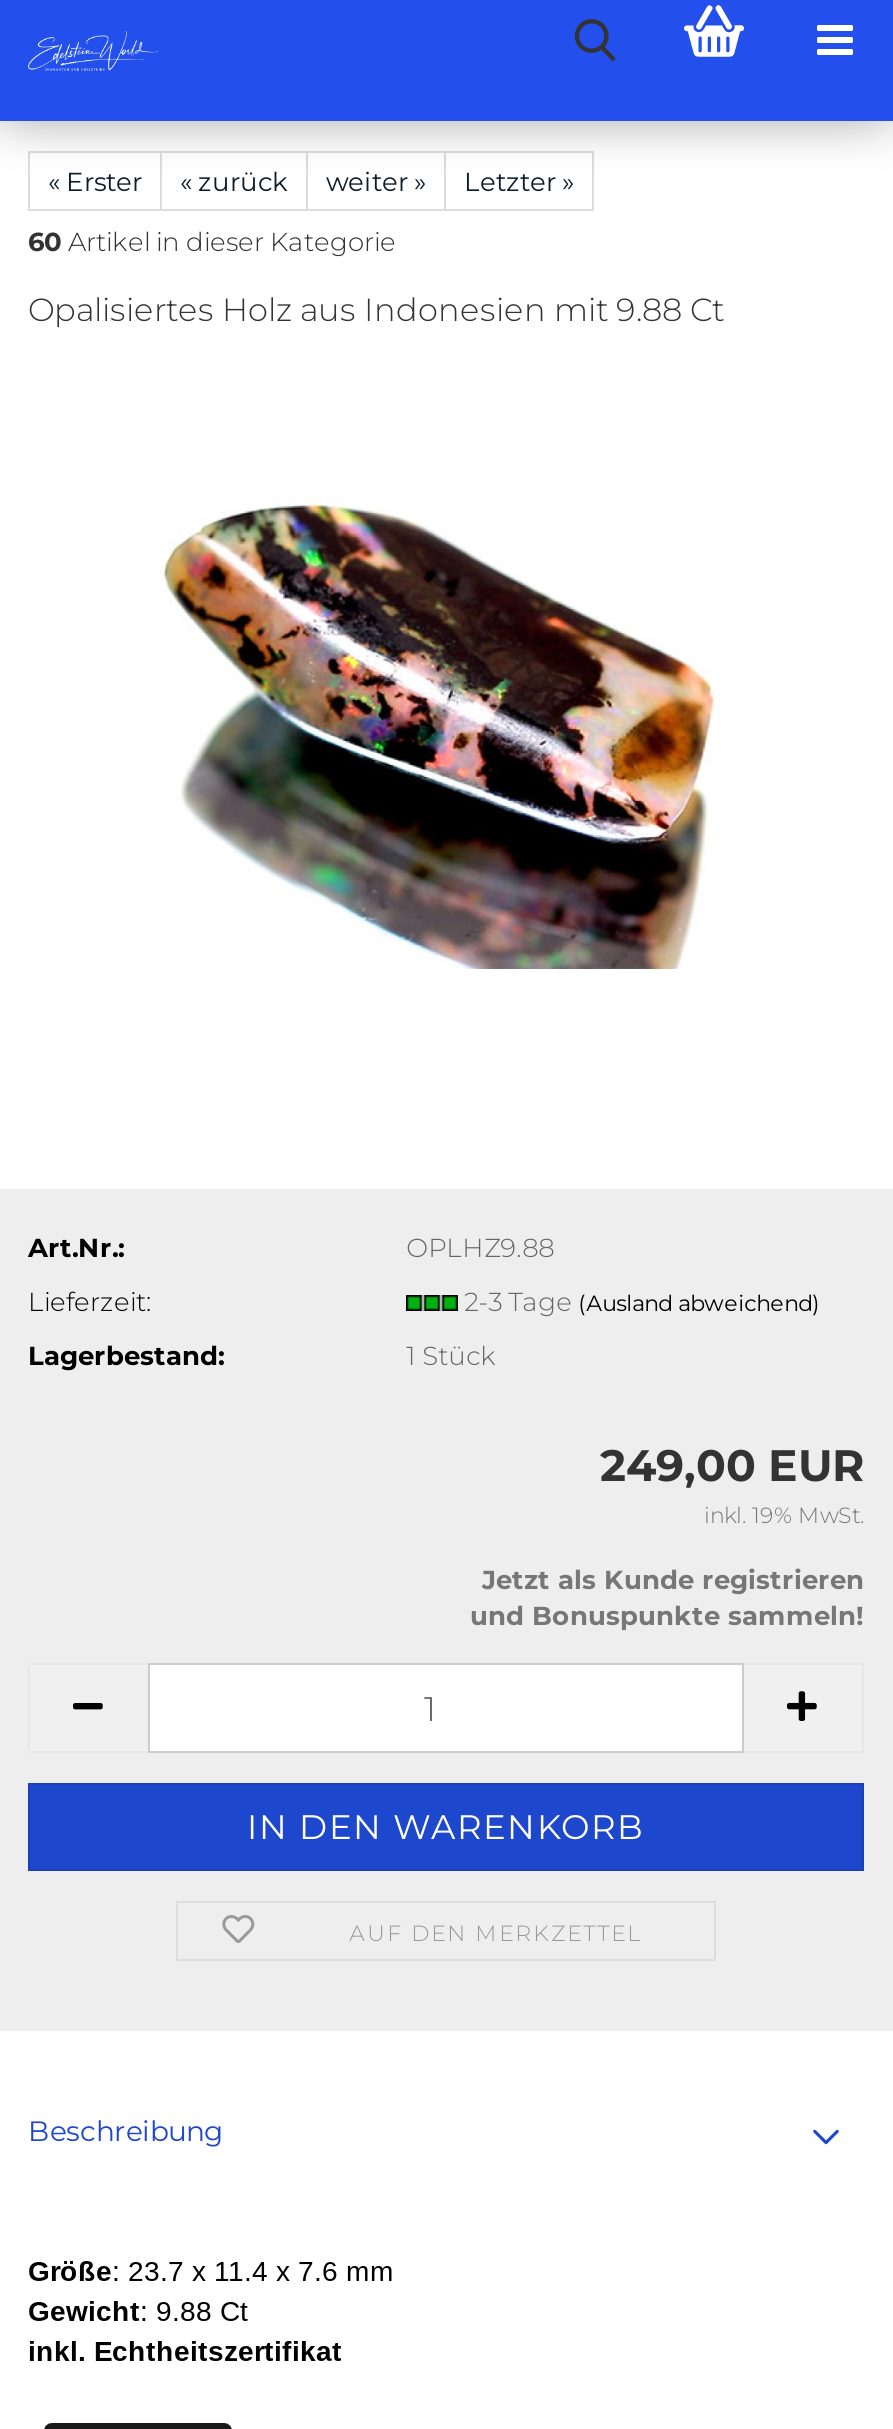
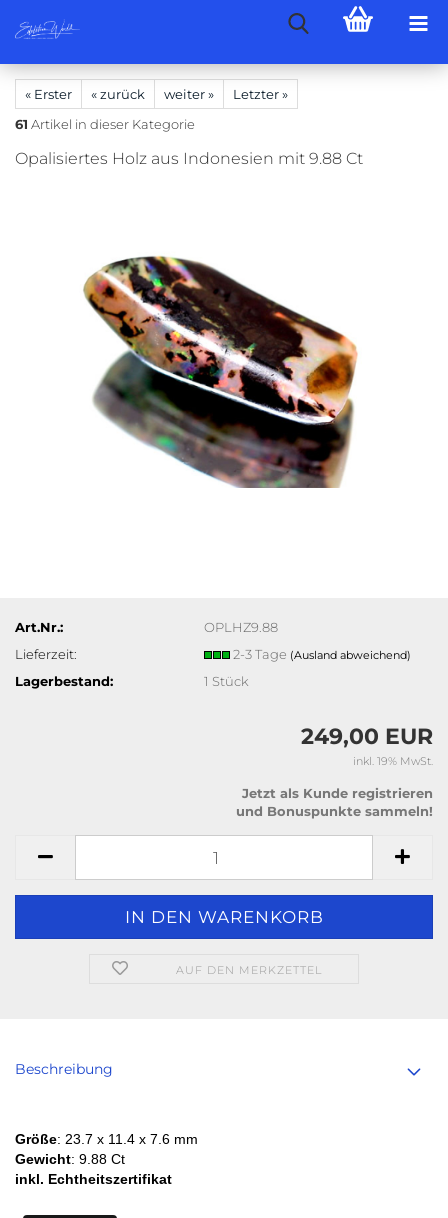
[28,225,396,257] 60 Artikel in dieser Kategorie -> [15,116,195,132] 61 Artikel in dieser Kategorie

